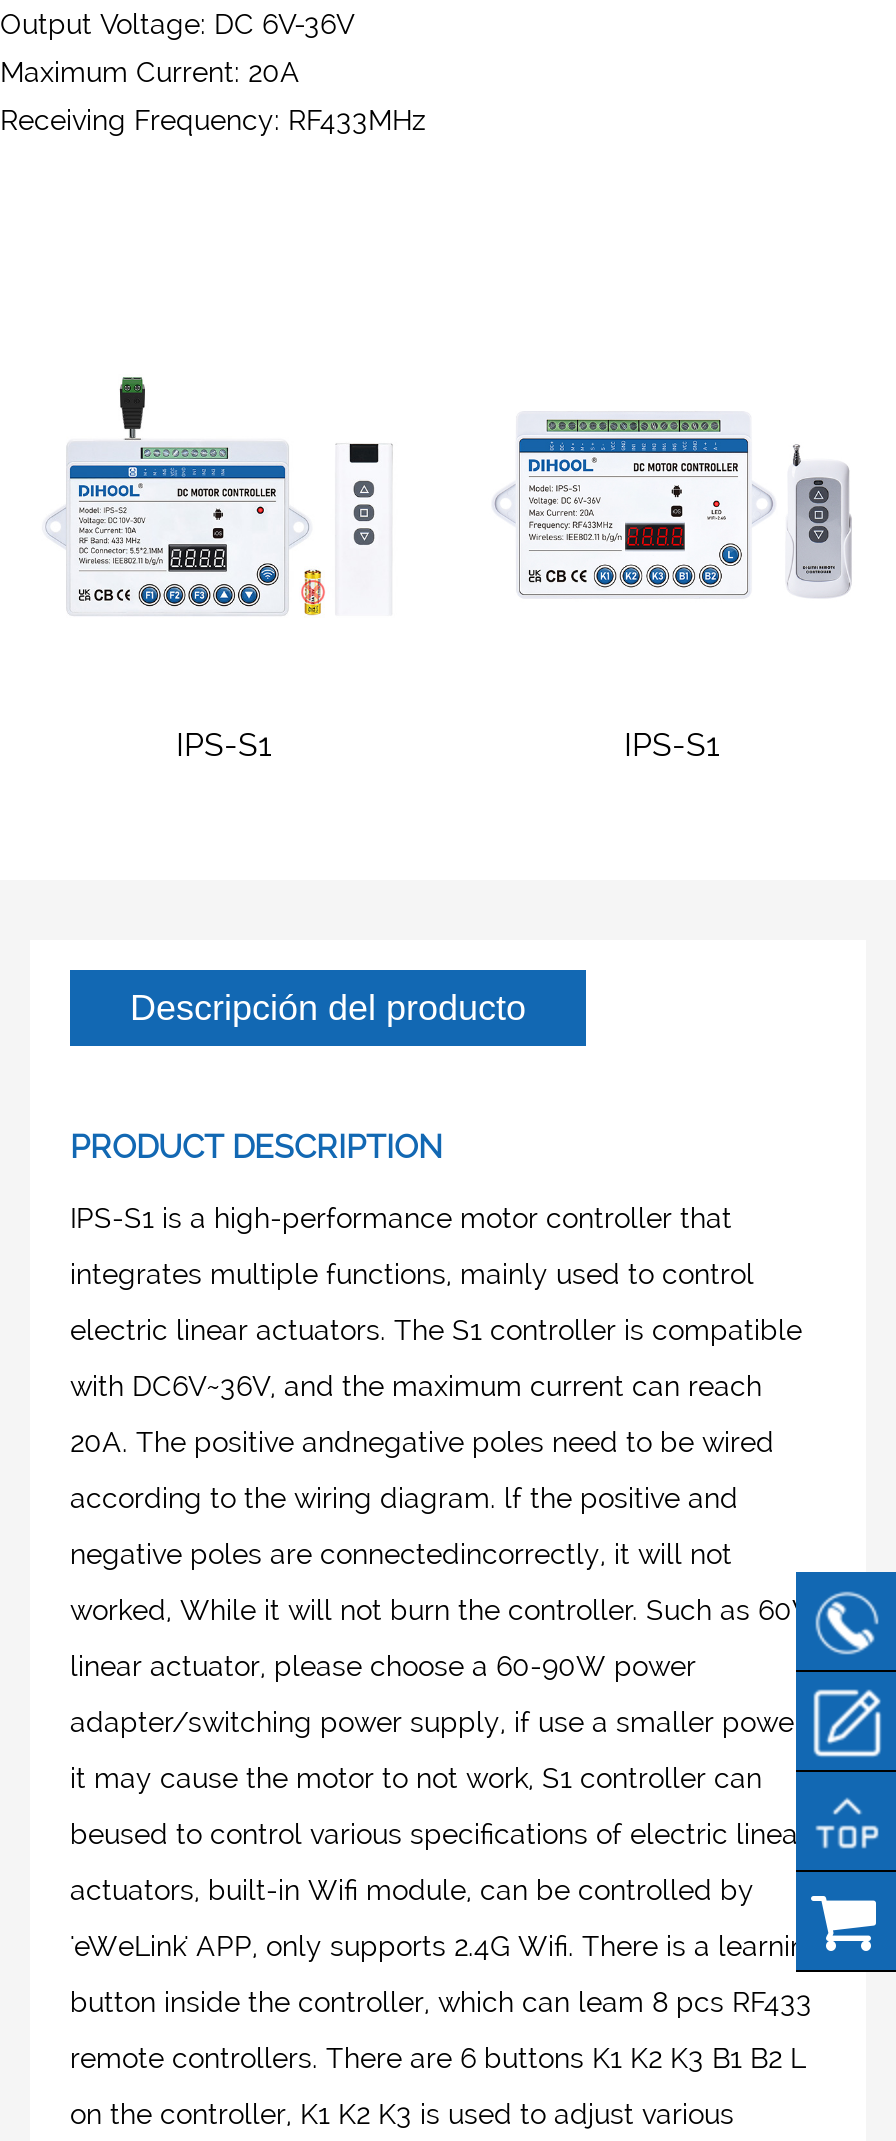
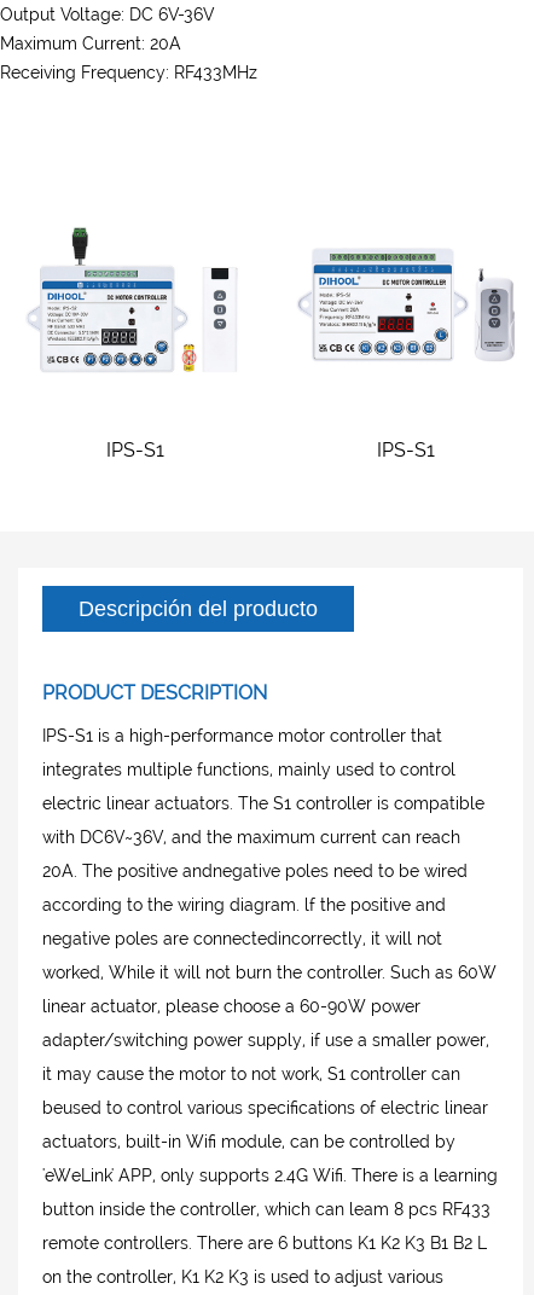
[794,1570,890,1974] [image] -> none

